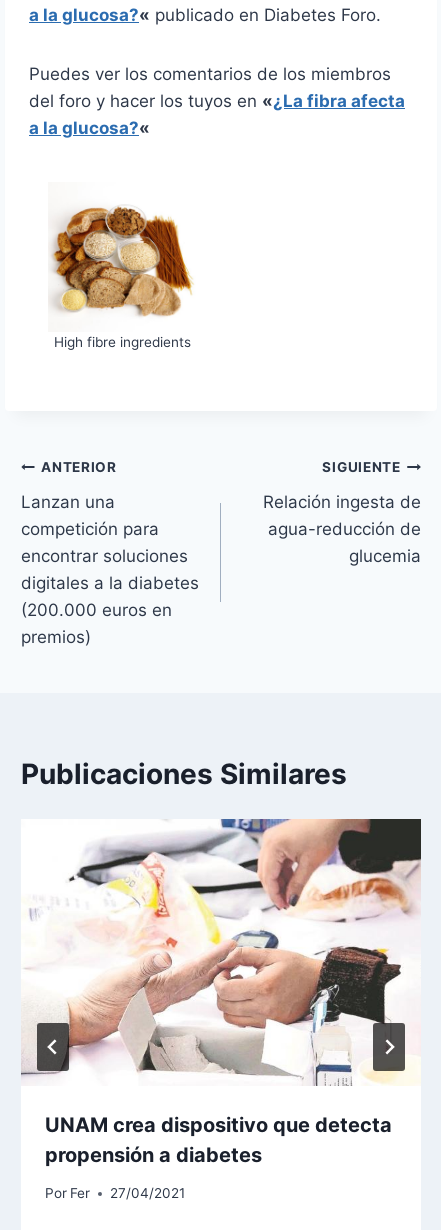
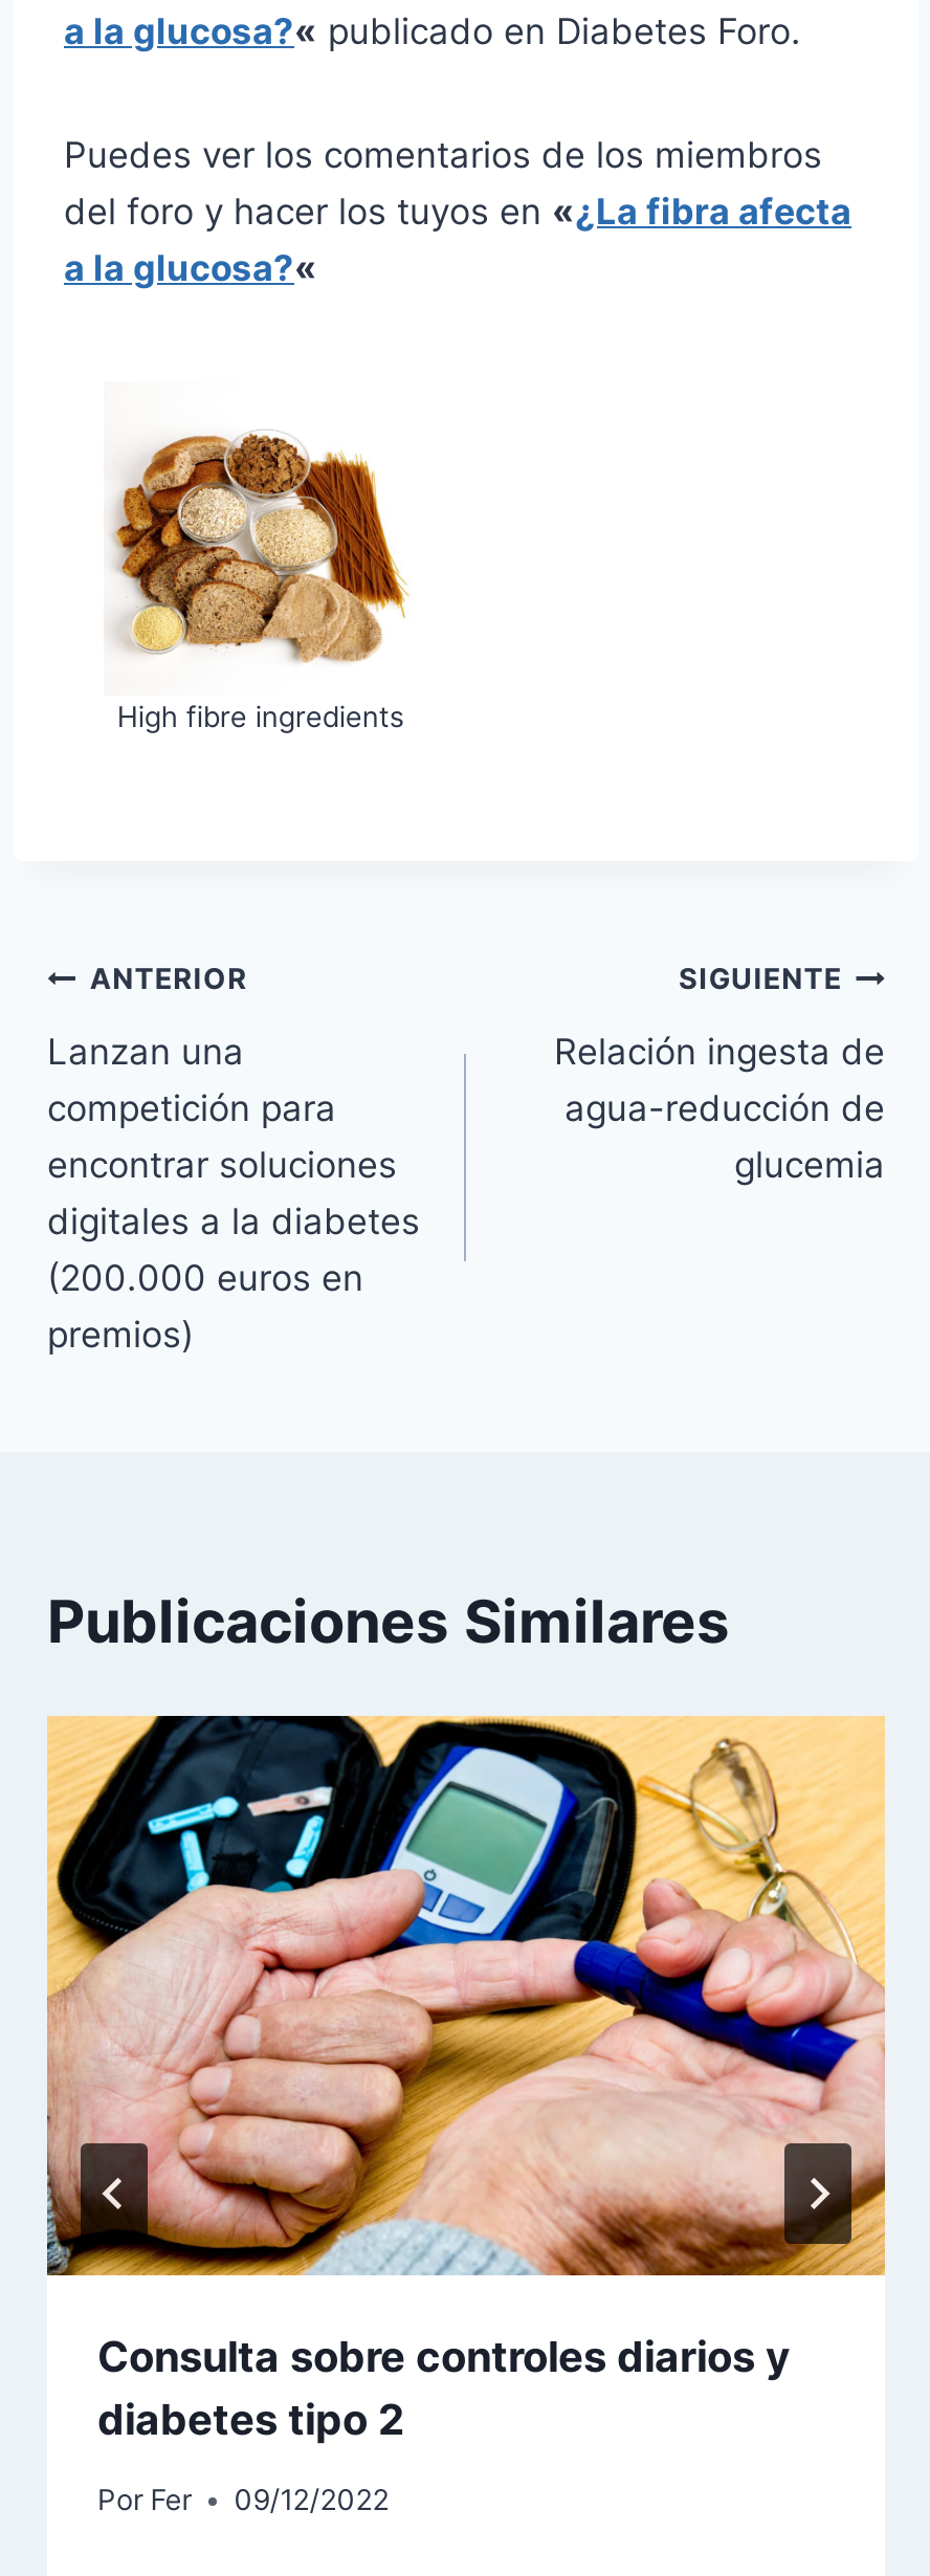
[21,818,422,1167] [image] | UNAM crea dispositivo que detecta | propensión a diabetes -> [45,1714,887,2444] [image] | Consulta sobre controles diarios y | diabetes tipo 2
[45,1185,185,1201] Por Fer 27/04/2021 -> [97,2483,389,2517] Por Fer 09/12/2022

